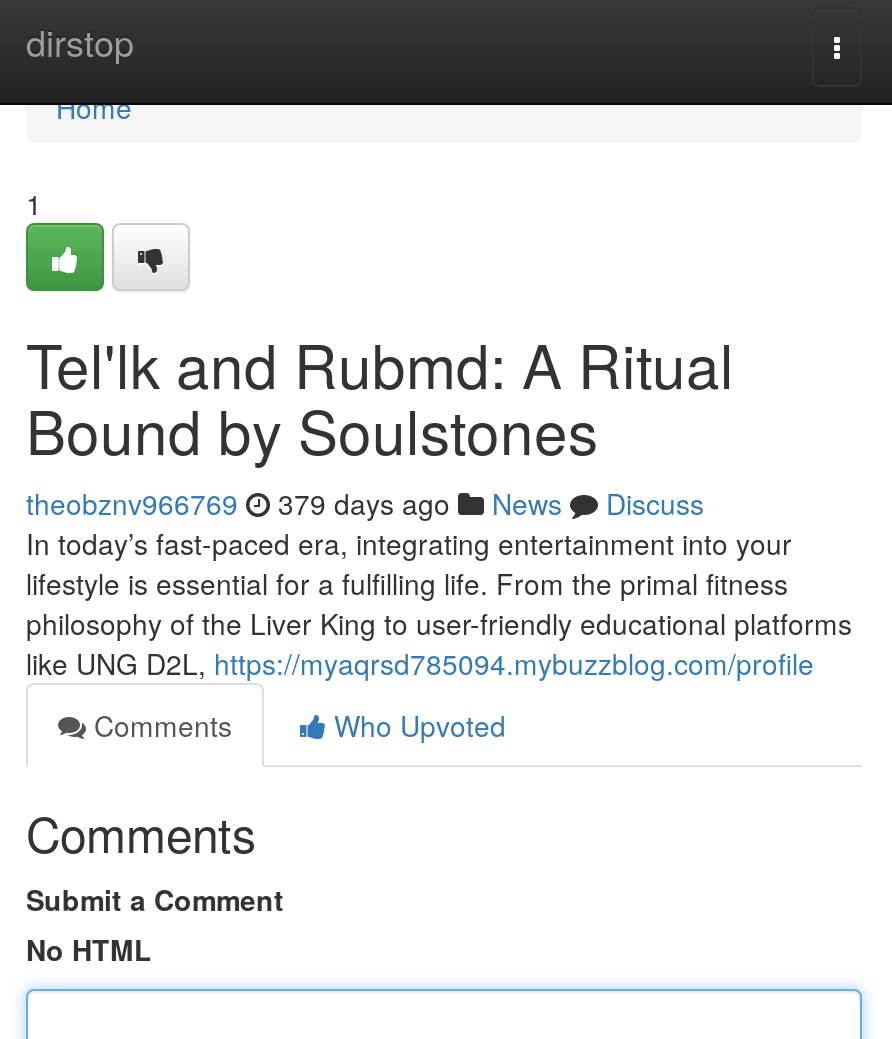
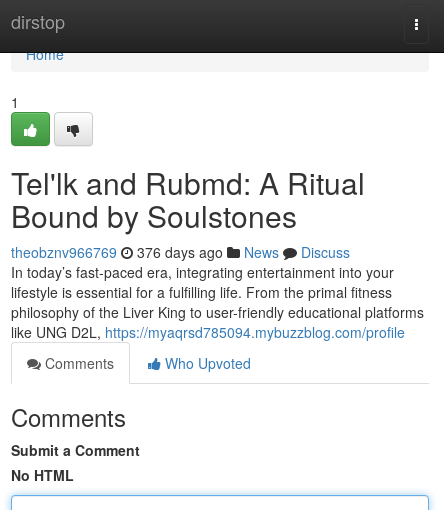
[26,483,704,523] theobznv966769 379 days ago News Discuss -> [11,242,350,262] theobznv966769 376 days ago News Discuss

